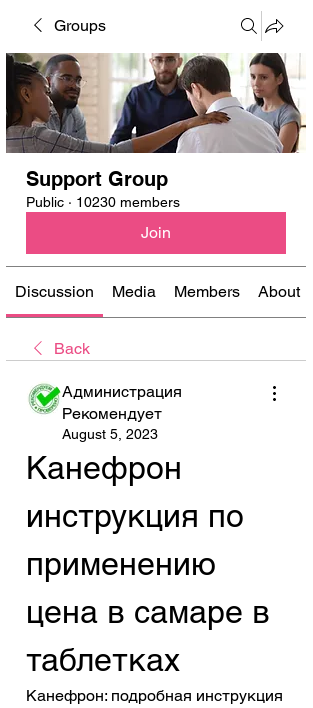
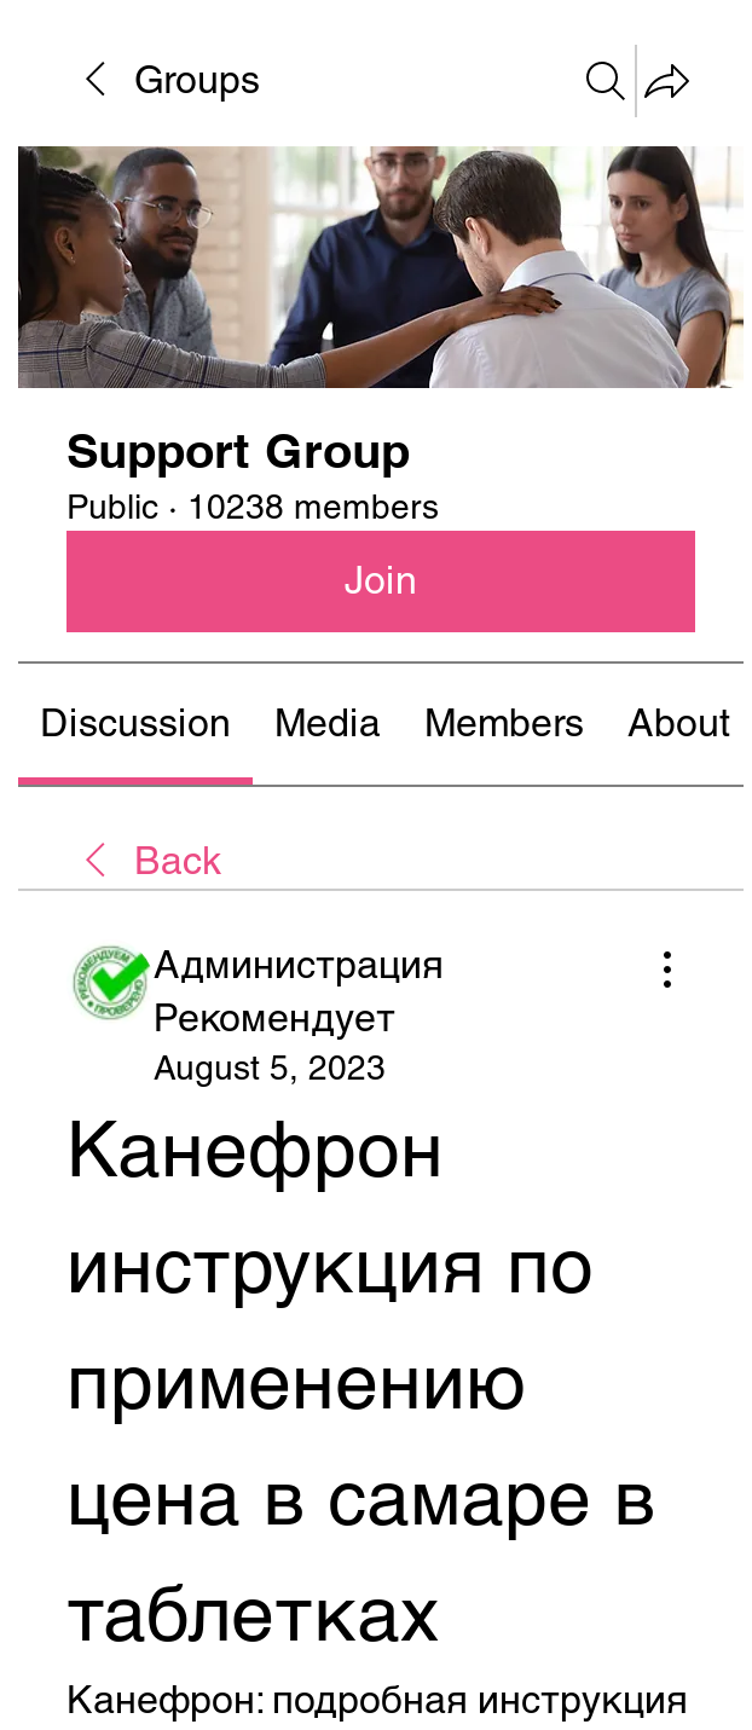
[26,194,180,210] Public · 10230 members -> [66,487,439,526] Public · 10238 members

